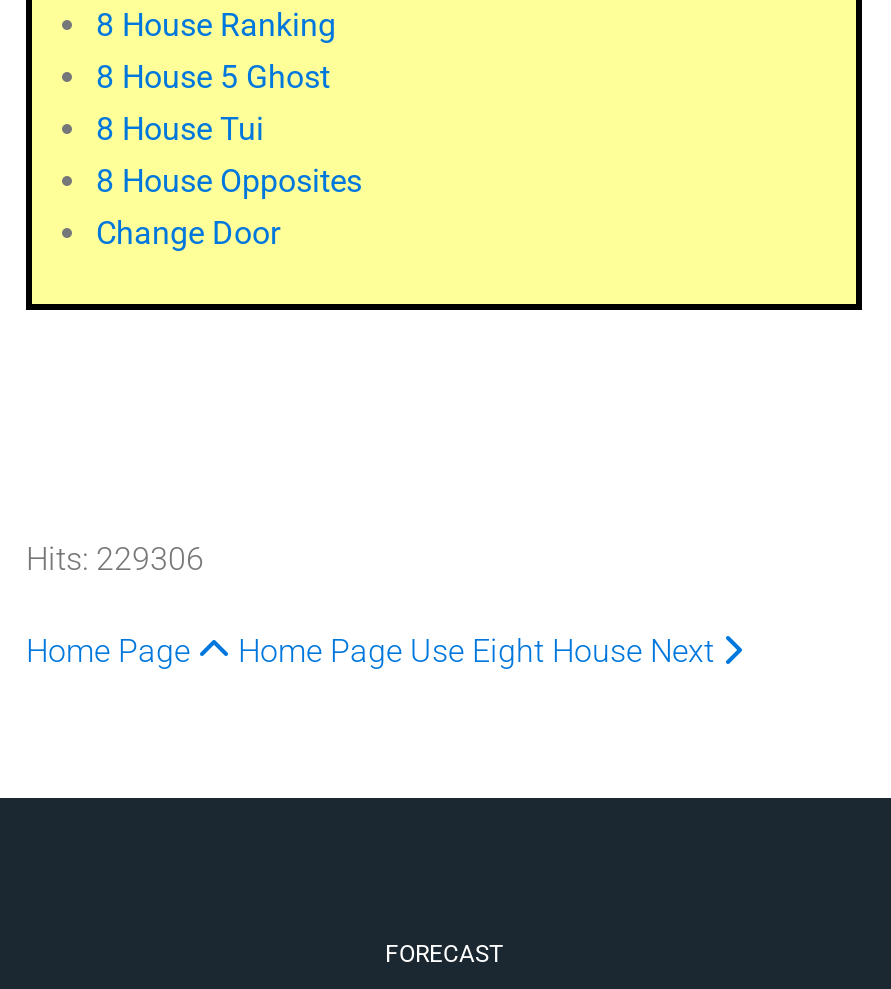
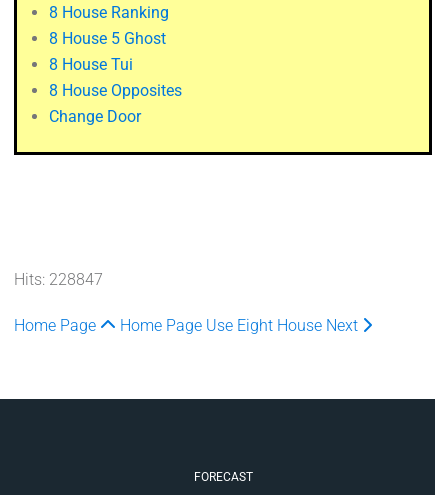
[26,541,204,579] Hits: 229306 -> [14,270,103,289] Hits: 228847

